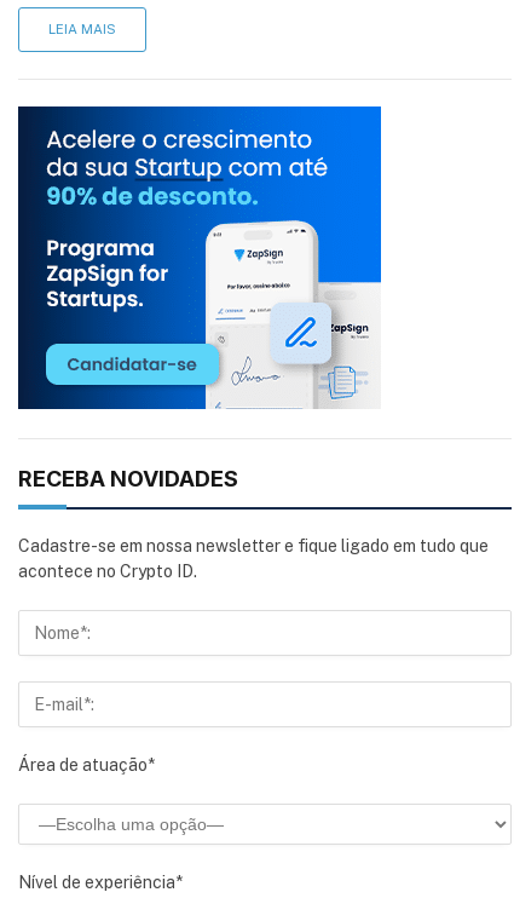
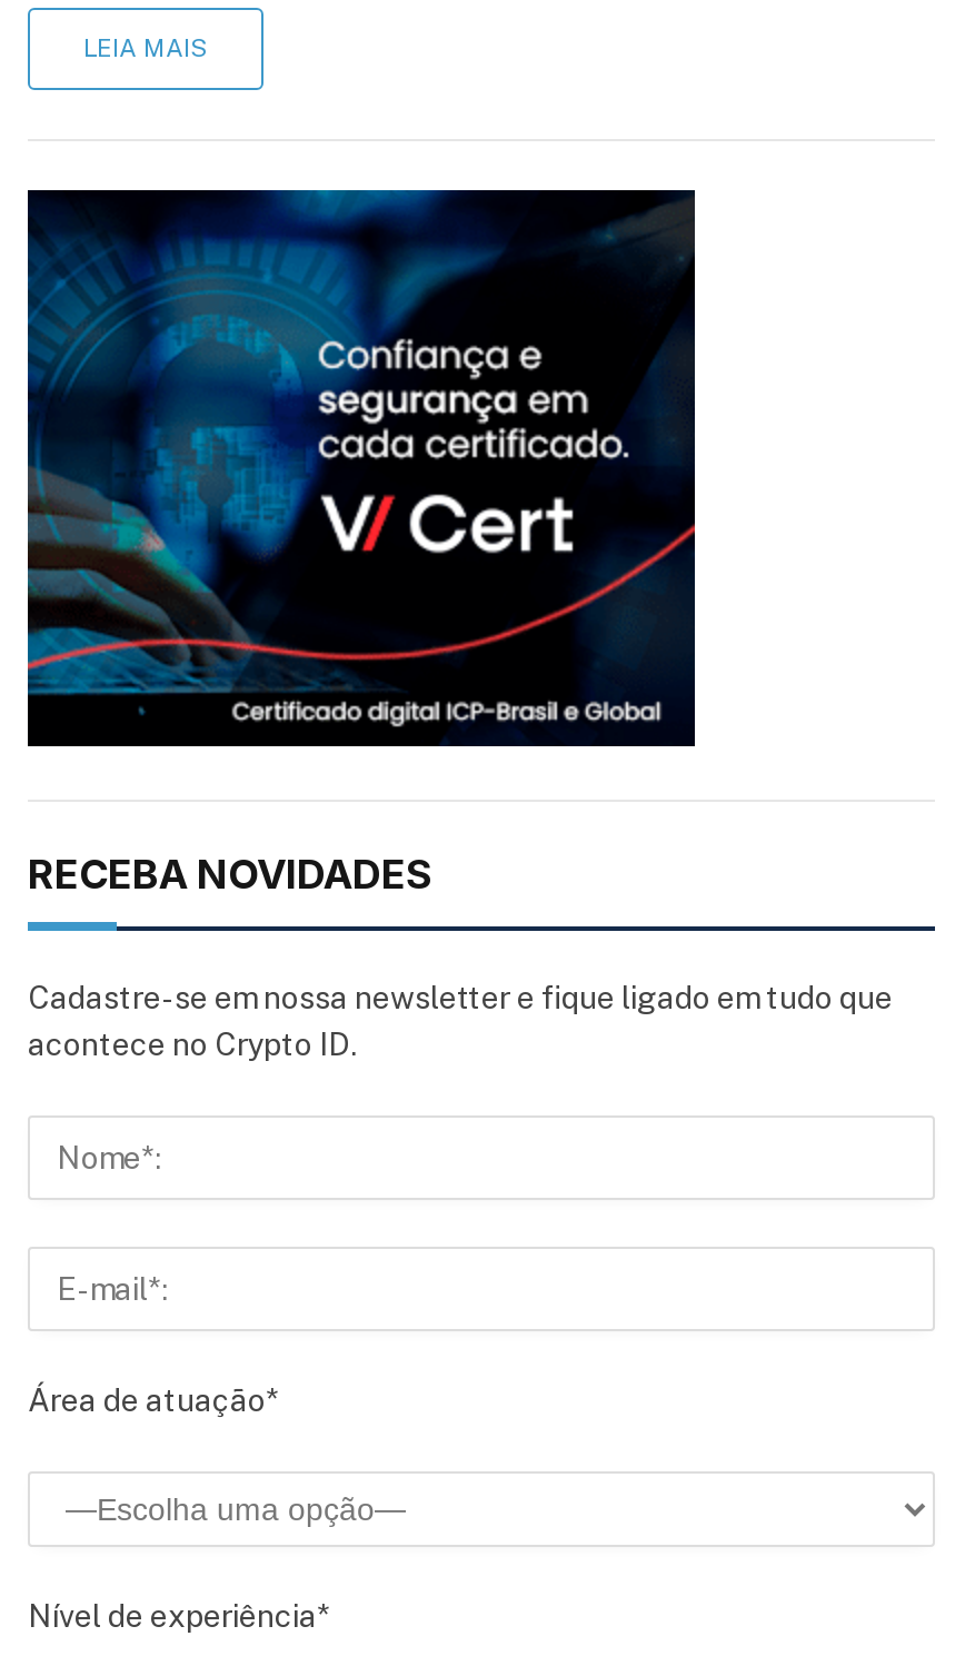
[17,105,382,410] [image] -> [26,188,697,748] [image]

